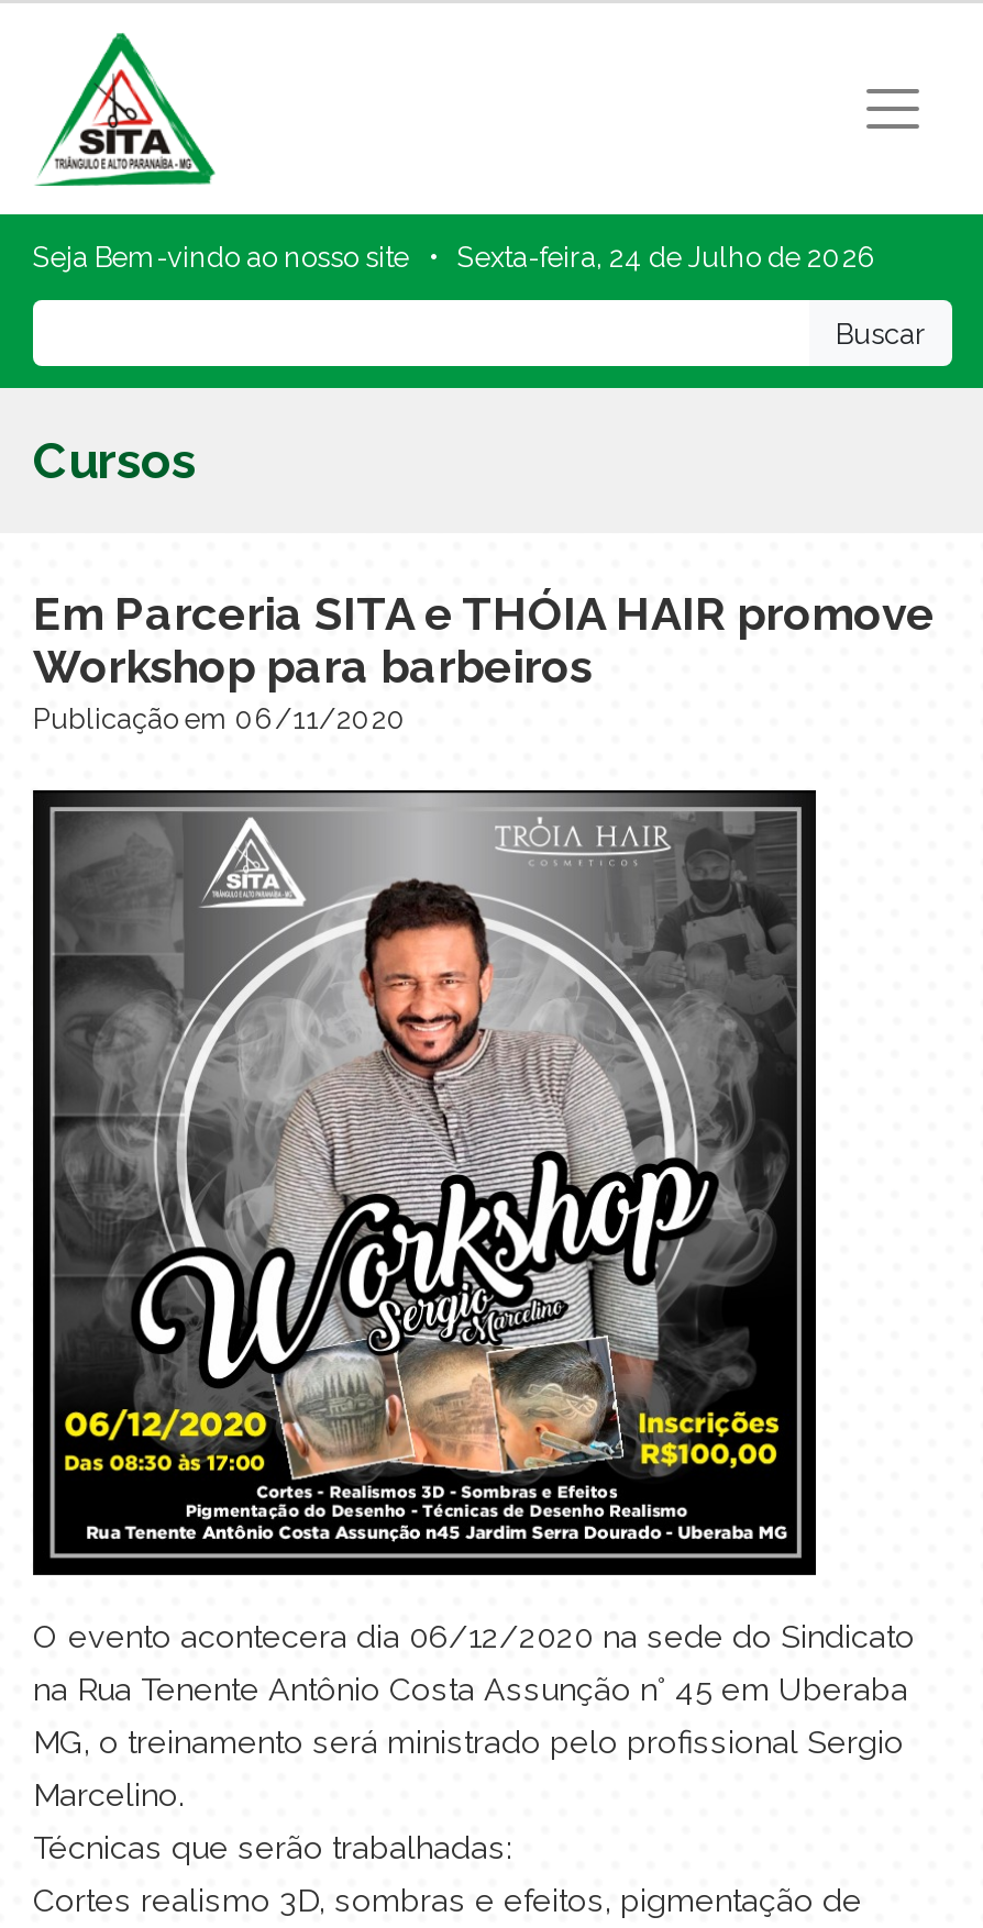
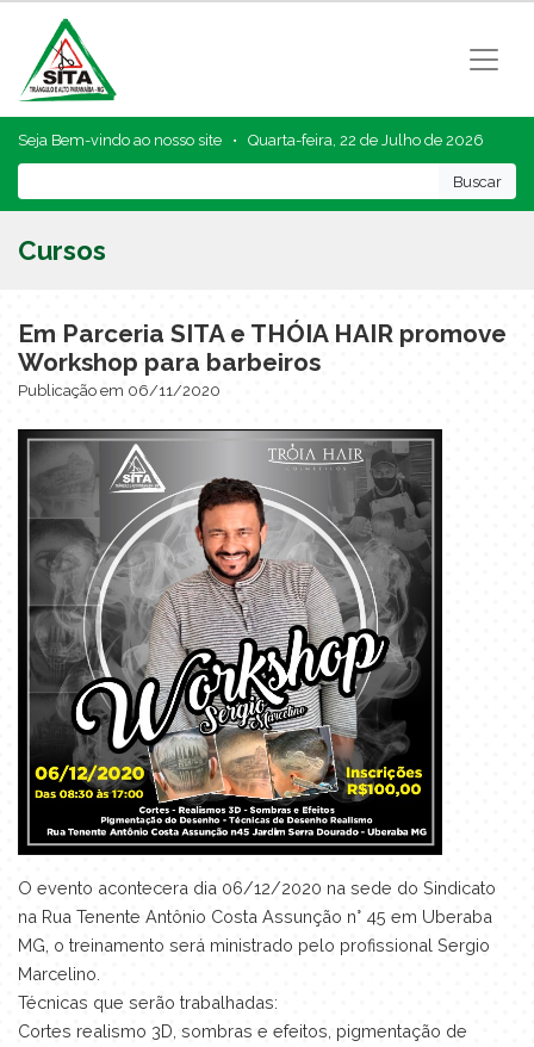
[33,241,877,274] Seja Bem-vindo ao nosso site • Sexta-feira, 24 de Julho de 2026 -> [18,131,484,149] Seja Bem-vindo ao nosso site • Quarta-feira, 22 de Julho de 2026

